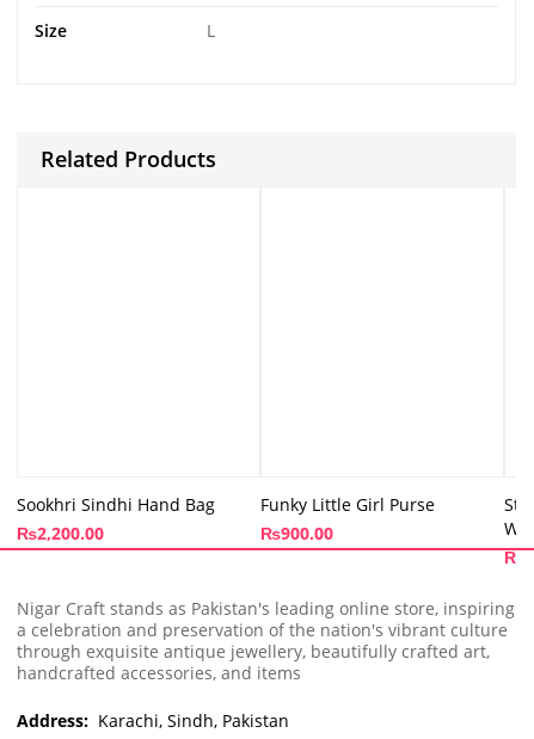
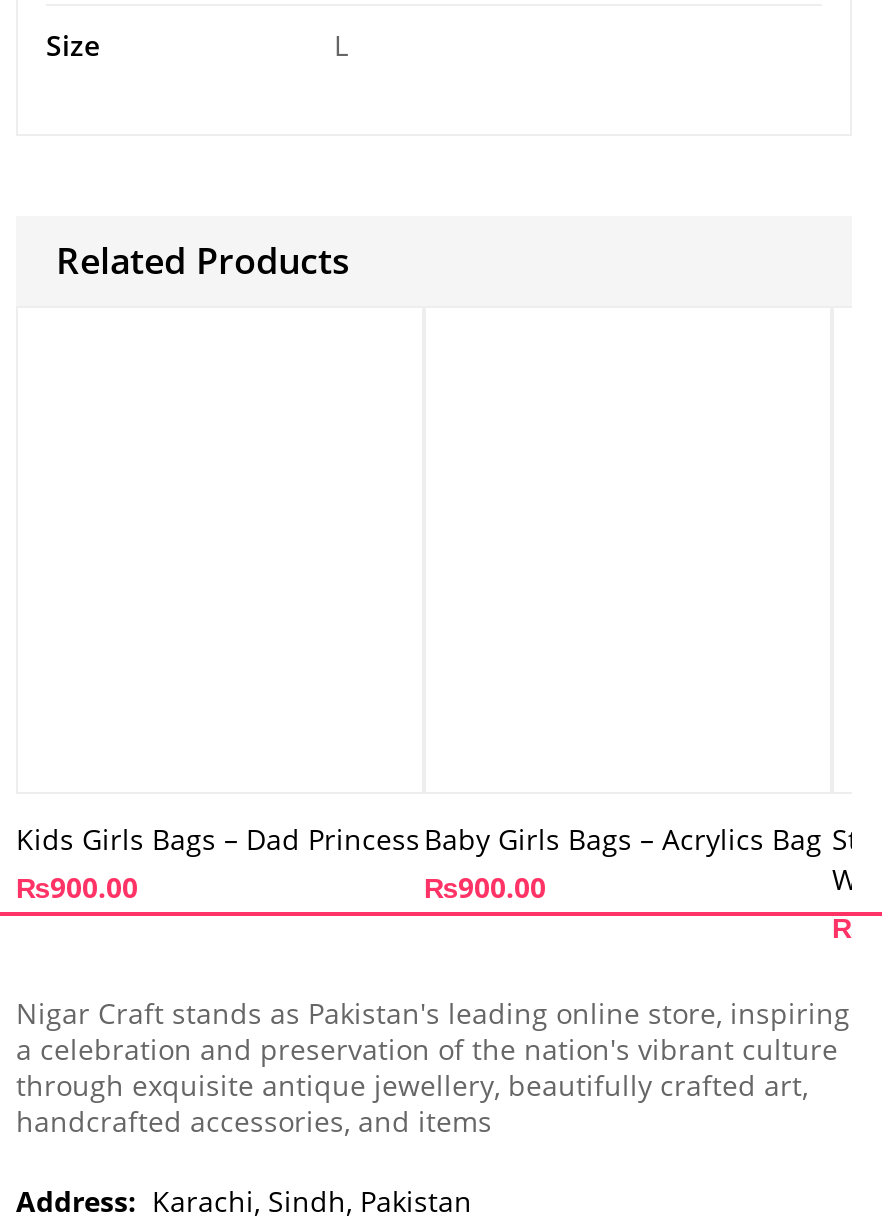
[17,493,215,545] Sookhri Sindhi Hand Bag | ₨2,200.00 -> [16,820,420,906] Kids Girls Bags – Dad Princess | ₨900.00
[260,493,435,516] Funky Little Girl Purse -> [424,820,822,858] Baby Girls Bags – Acrylics Bag

